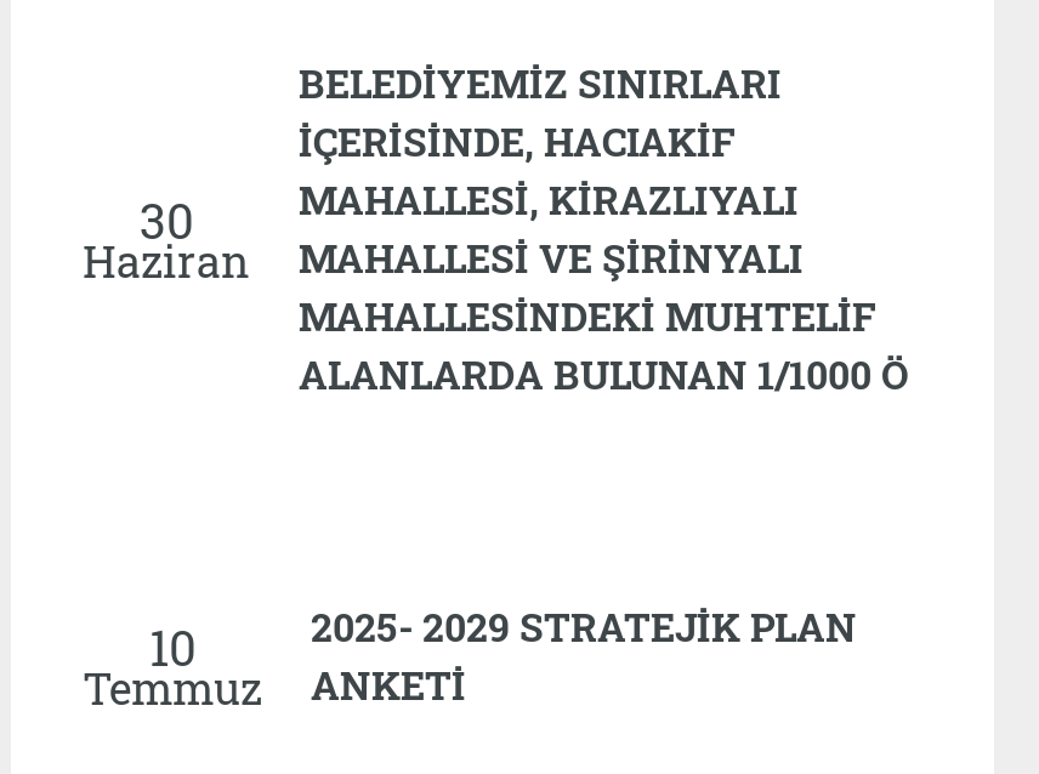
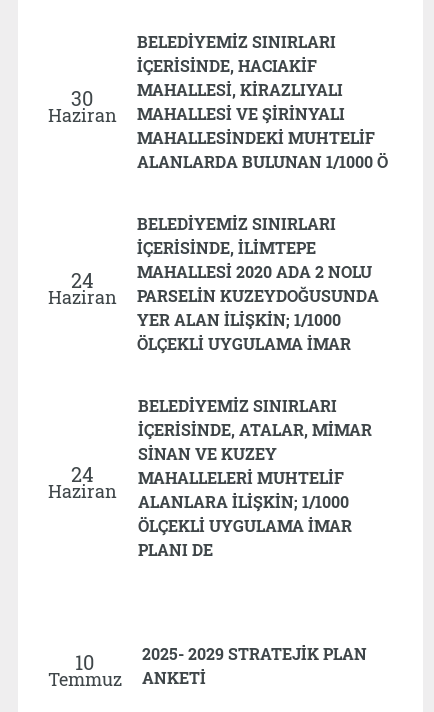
none -> [47,267,116,309] 24 | Haziran
none -> [47,461,116,503] 24 | Haziran
none -> [136,213,378,354] BELEDİYEMİZ SINIRLARI | İÇERİSİNDE, İLİMTEPE | MAHALLESİ 2020 ADA 2 NOLU | PARSELİN KUZEYDOĞUSUNDA | YER ALAN İLİŞKİN; 1/1000 | ÖLÇEKLİ UYGULAMA İMAR
none -> [137,395,371,560] BELEDİYEMİZ SINIRLARI | İÇERİSİNDE, ATALAR, MİMAR | SİNAN VE KUZEY | MAHALLELERİ MUHTELİF | ALANLARA İLİŞKİN; 1/1000 | ÖLÇEKLİ UYGULAMA İMAR | PLANI DE

